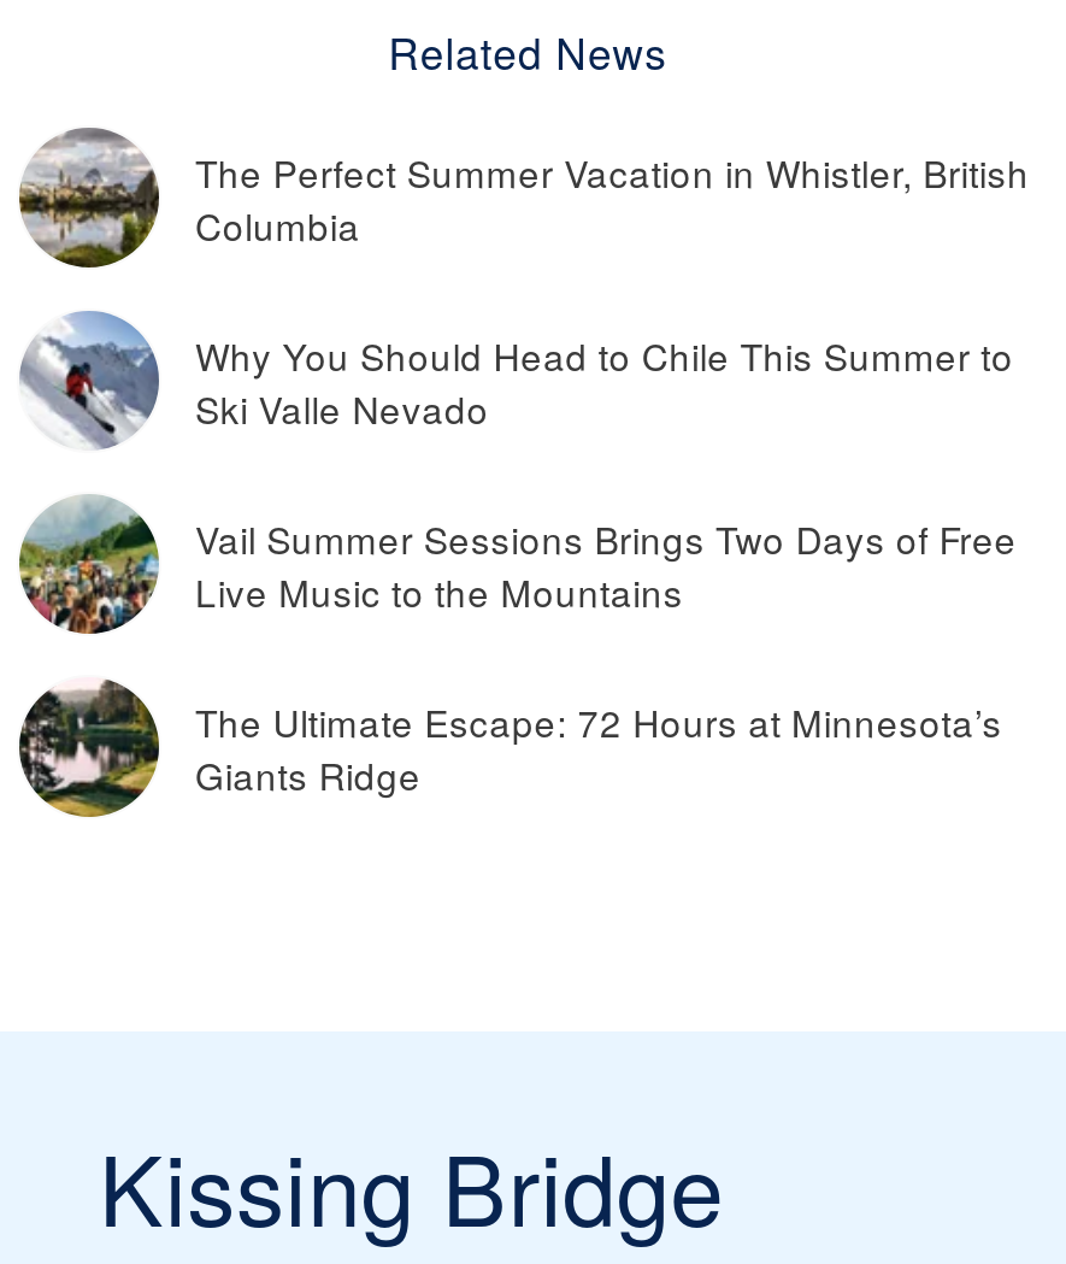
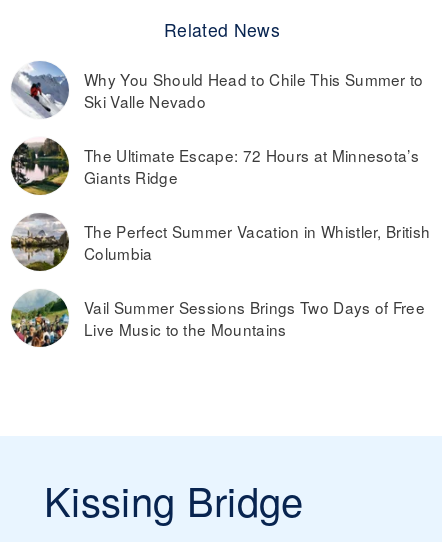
moved [17,128,1030,270] -> [11,213,430,272]: [image] | The Perfect Summer Vacation in Whistler, British | Columbia
moved [17,308,1014,453] -> [10,60,424,120]: [image] | Why You Should Head to Chile This Summer to | Ski Valle Nevado
moved [19,499,1017,636] -> [10,289,425,348]: [image] | Vail Summer Sessions Brings Two Days of Free | Live Music to the Mountains
moved [17,677,1002,822] -> [10,137,419,197]: [image] | The Ultimate Escape: 72 Hours at Minnesota’s | Giants Ridge

